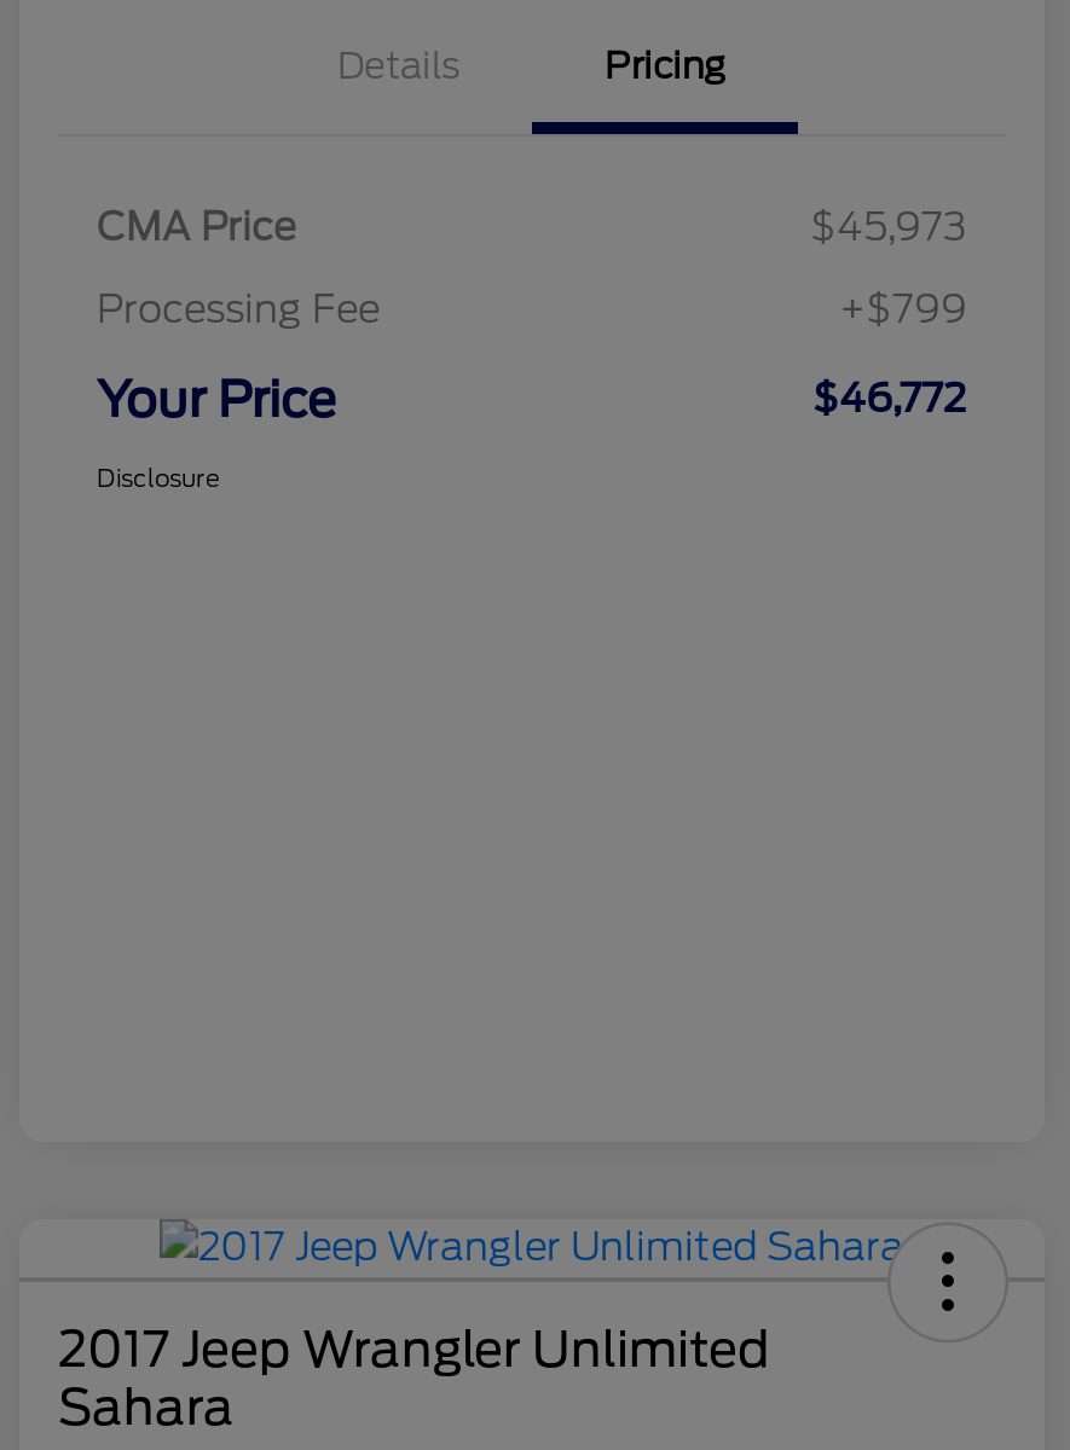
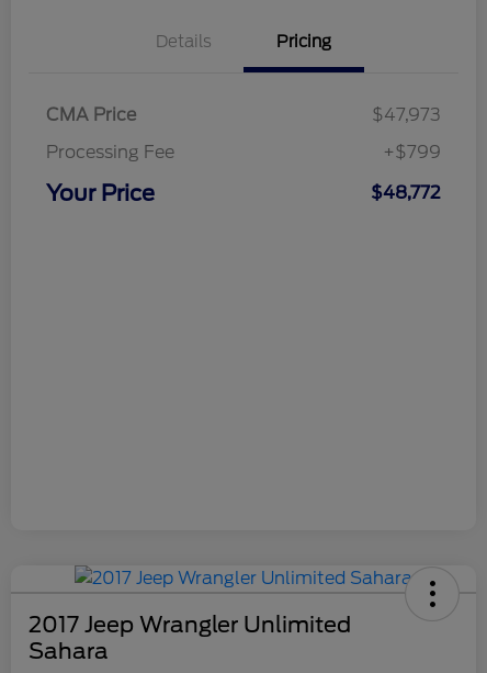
[810,205,967,251] $45,973 -> [372,105,441,125] $47,973
[97,376,967,492] $46,772 | Disclosure -> [371,182,441,203] $48,772

